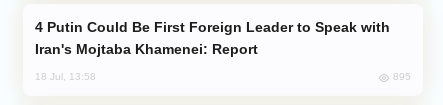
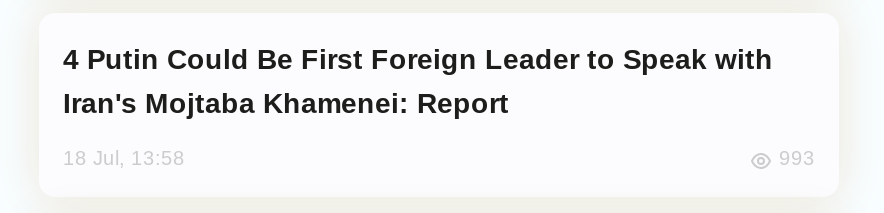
[390,71,411,82] 895 -> [773,147,815,169] 993

